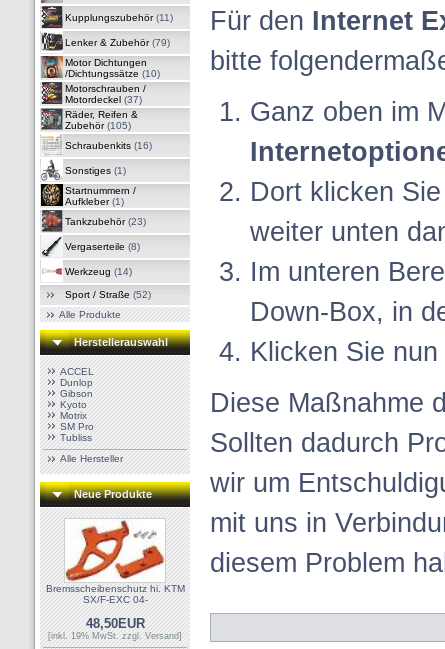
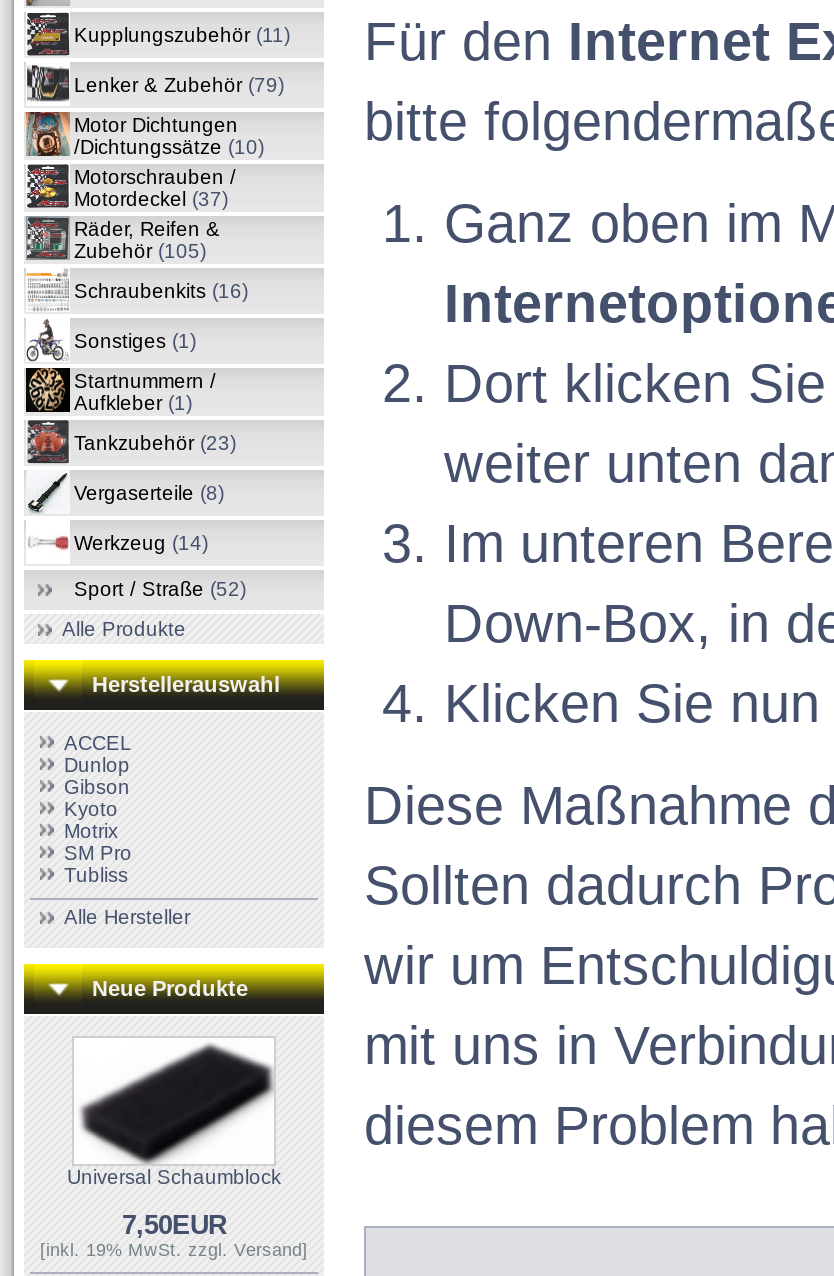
[45,520,184,605] [image] | Bremsscheibenschutz hi. KTM | SX/F-EXC 04- -> [67,1040,281,1188] [image] | Universal Schaumblock
[85,616,144,631] 48,50EUR -> [122,1210,226,1240] 7,50EUR

